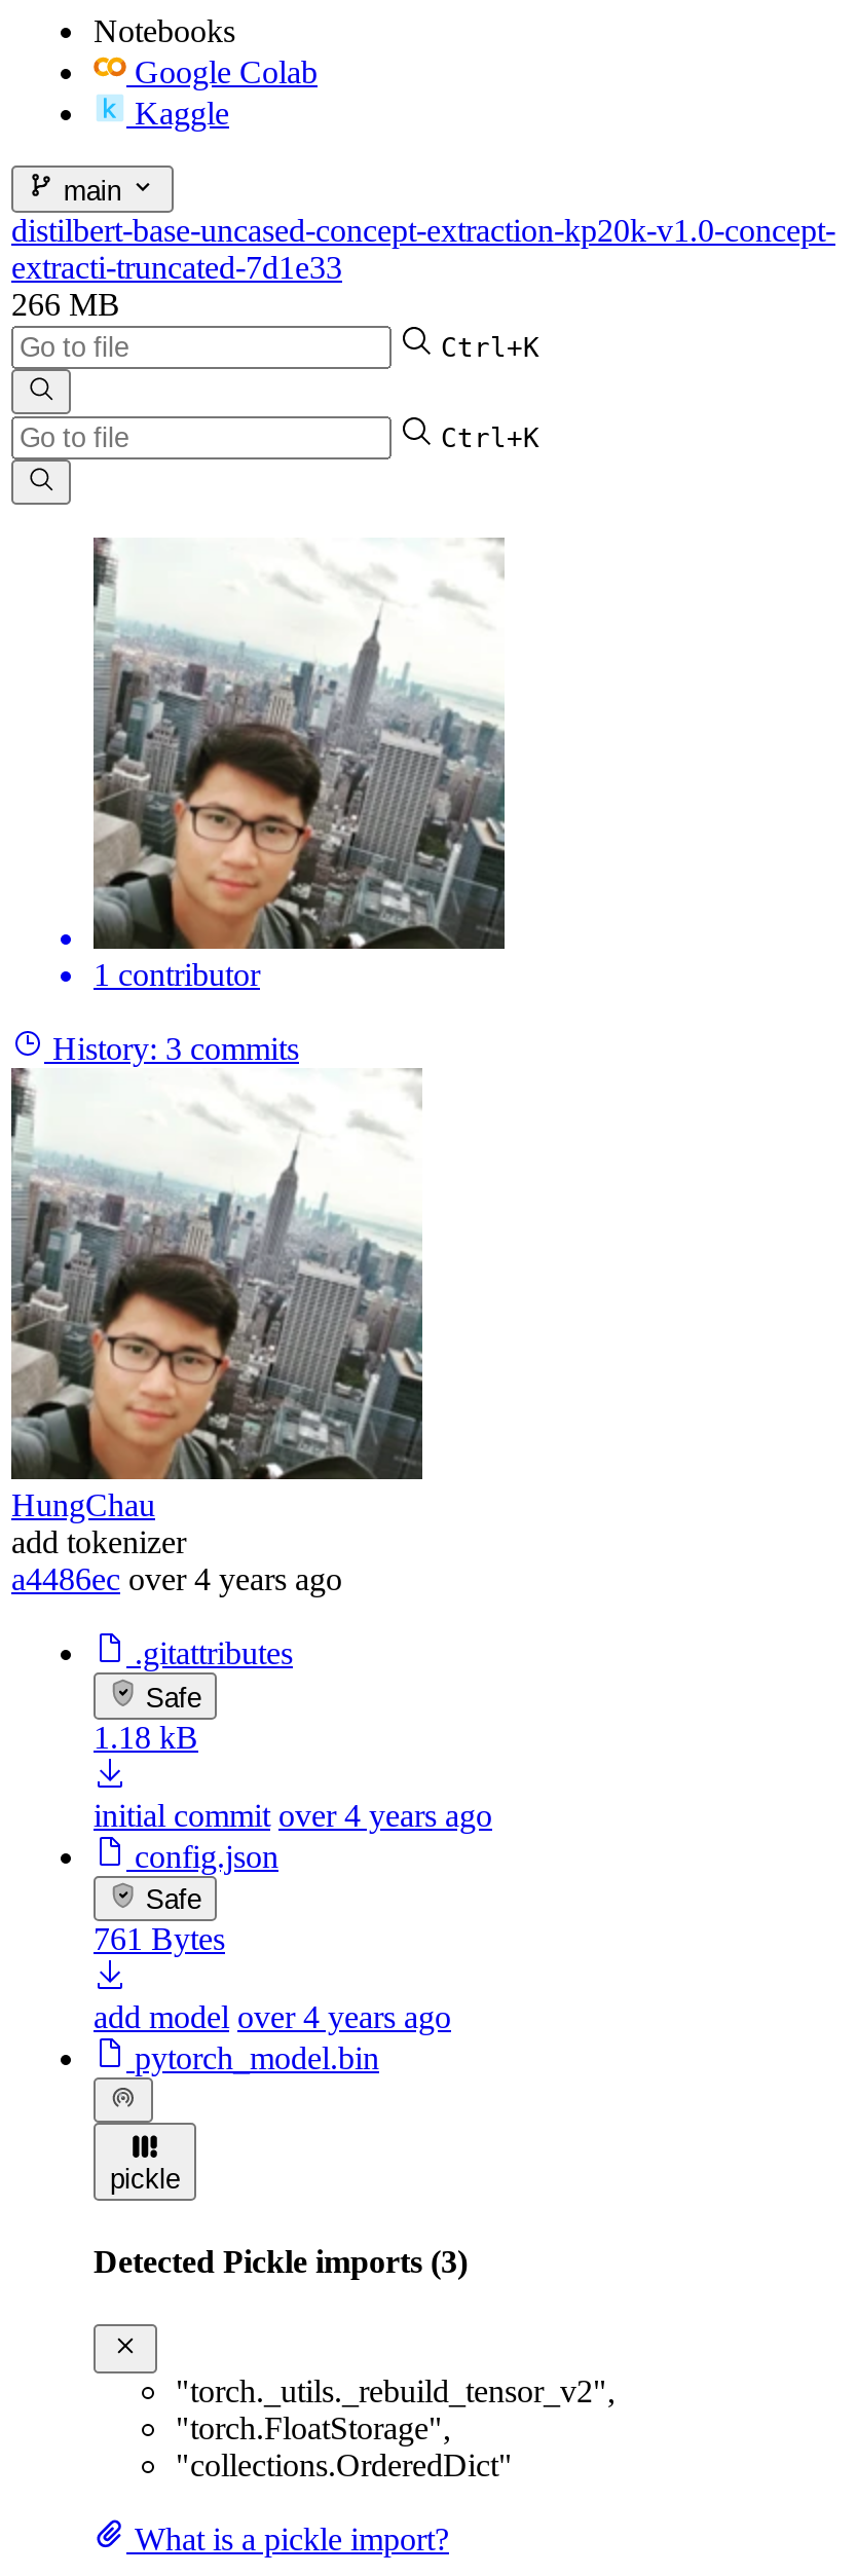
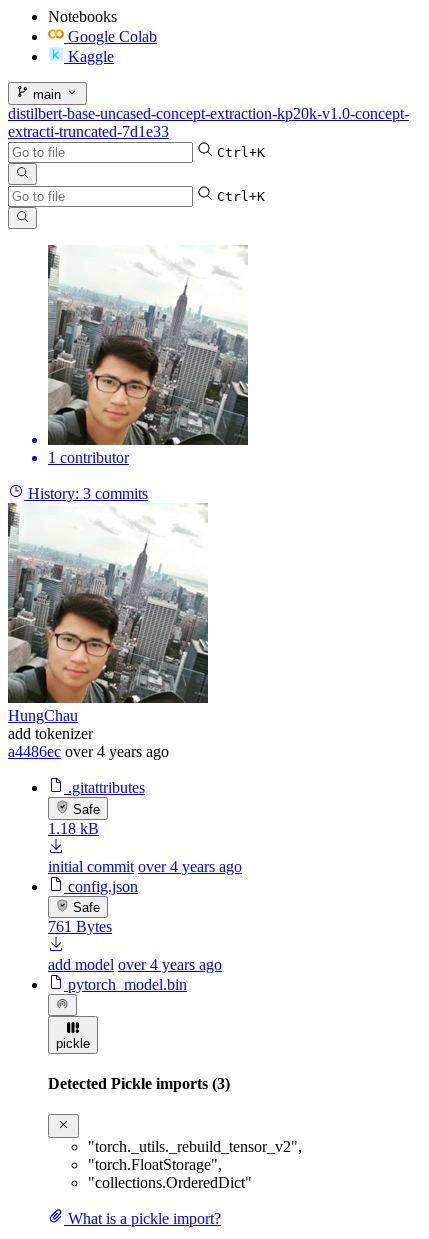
[11,286,120,321] 266 MB -> none

